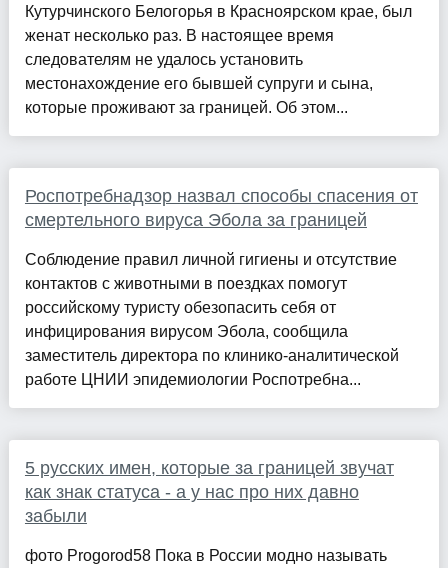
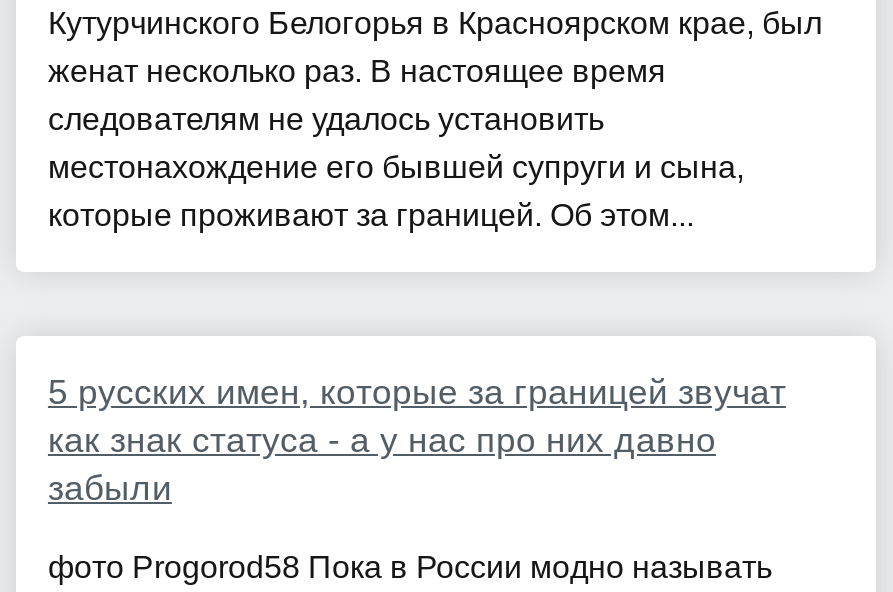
[25,186,418,388] Роспотребнадзор назвал способы спасения от | смертельного вируса Эбола за границей | Соблюдение правил личной гигиены и отсутствие | контактов с животными в поездках помогут | российскому туристу обезопасить себя от | инфицирования вирусом Эбола, сообщила | заместитель директора по клинико-аналитической | работе ЦНИИ эпидемиологии Роспотребна... -> none

